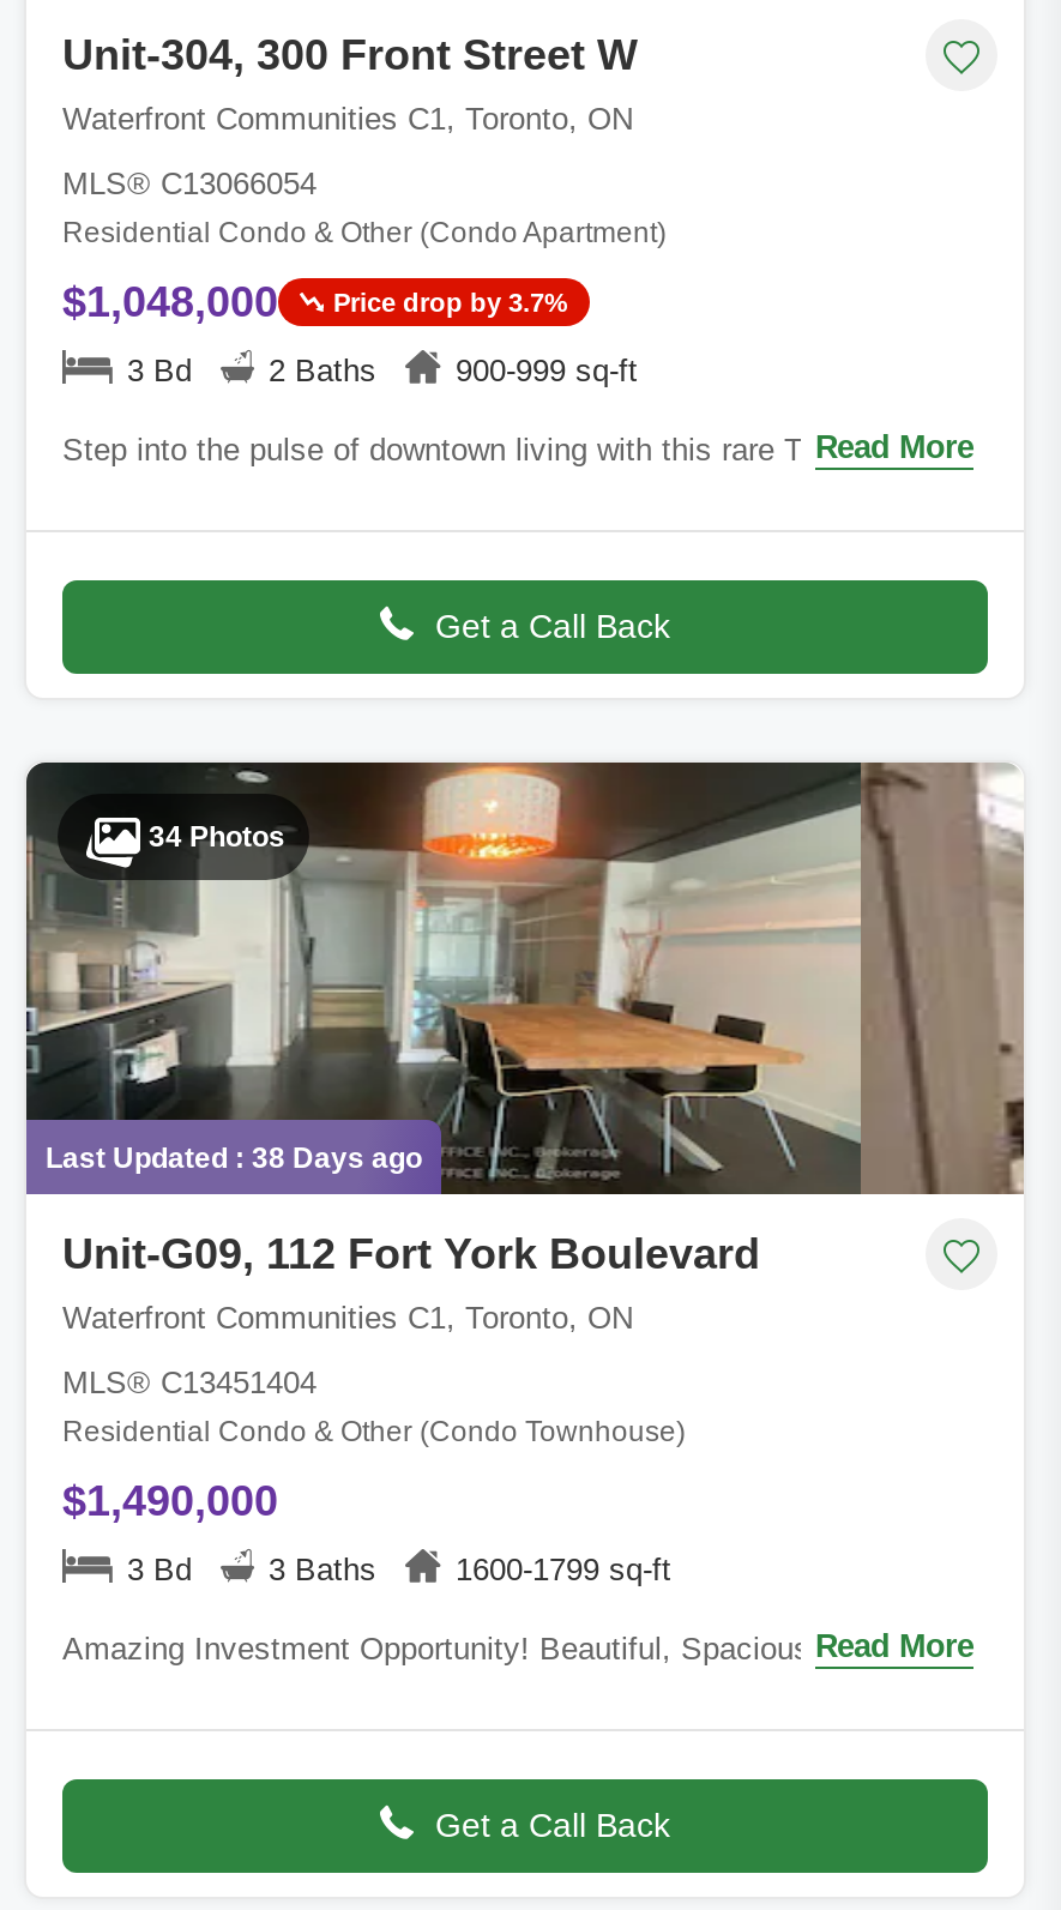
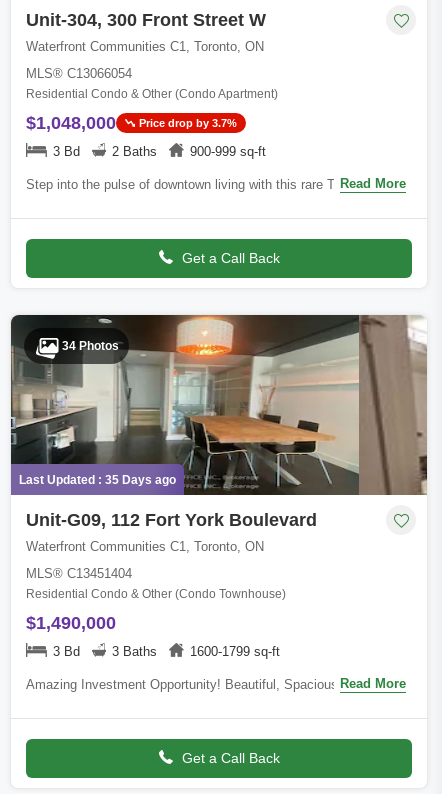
[46,1141,422,1175] Last Updated : 38 Days ago -> [19,473,176,487] Last Updated : 35 Days ago

